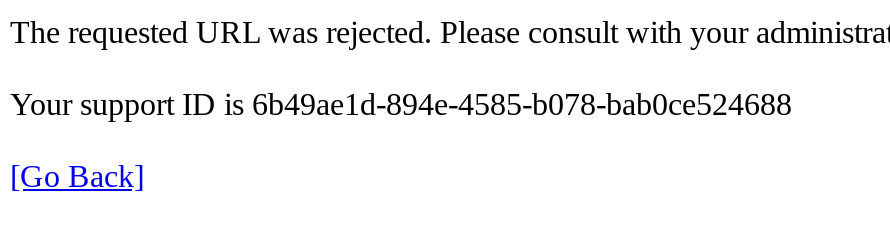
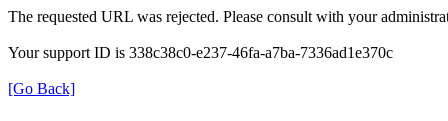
[10,87,792,121] Your support ID is 6b49ae1d-894e-4585-b078-bab0ce524688 -> [8,44,393,61] Your support ID is 338c38c0-e237-46fa-a7ba-7336ad1e370c

